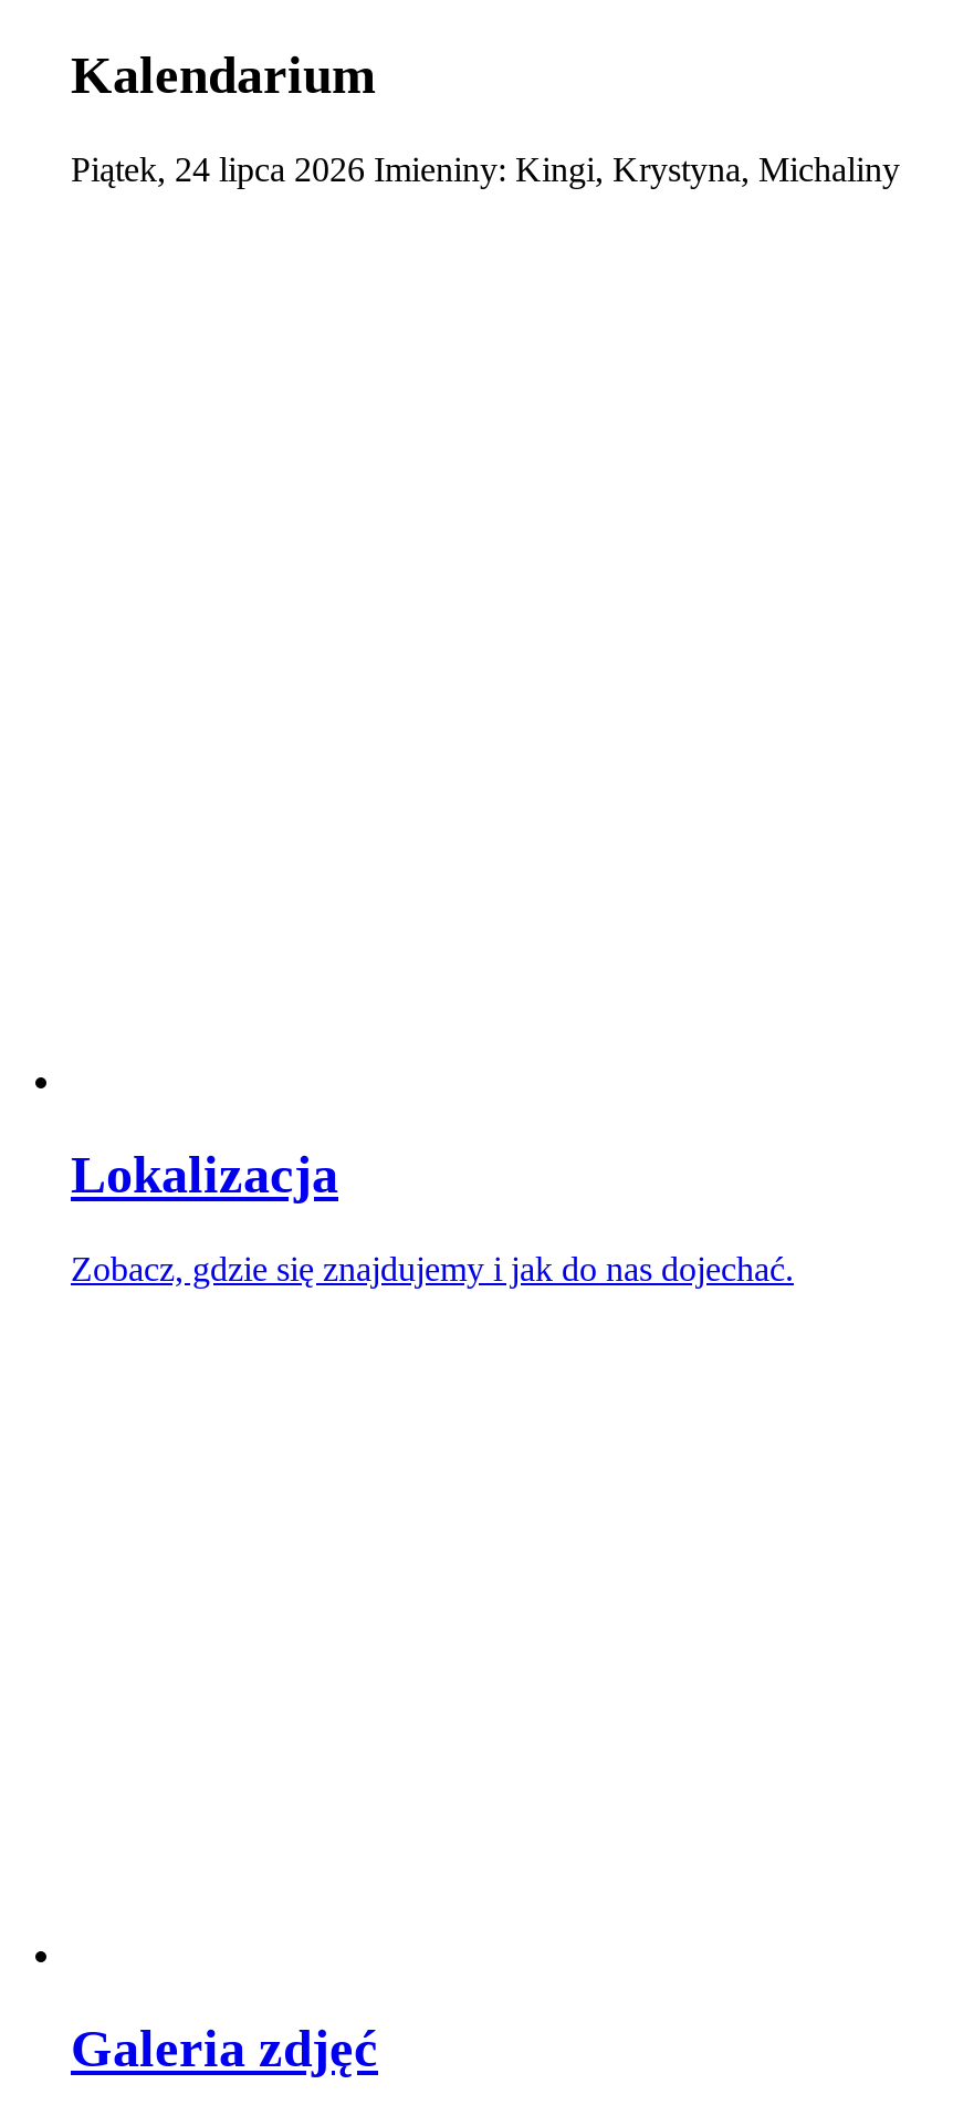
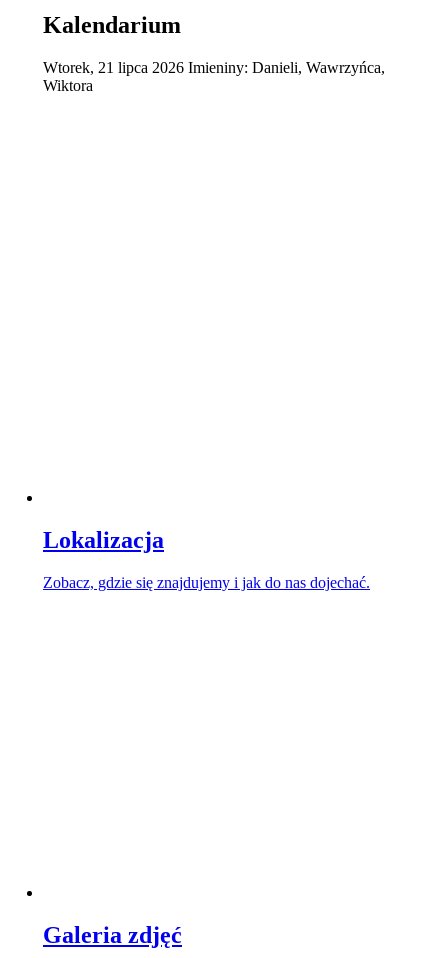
[71,151,900,188] Piątek, 24 lipca 2026 Imieniny: Kingi, Krystyna, Michaliny -> [43,59,385,94] Wtorek, 21 lipca 2026 Imieniny: Danieli, Wawrzyńca, | Wiktora

